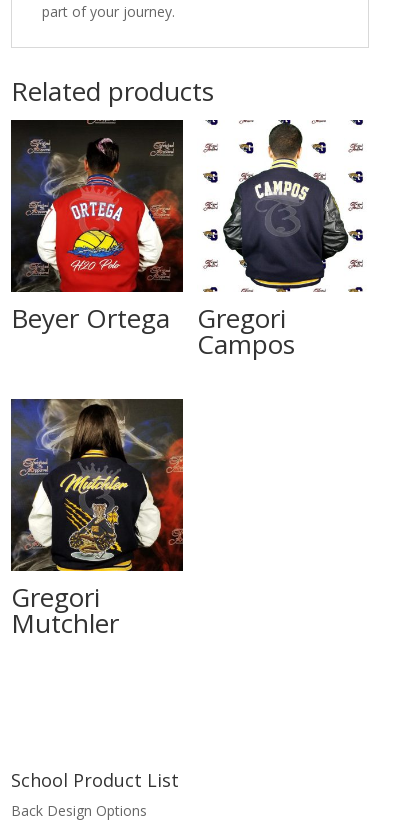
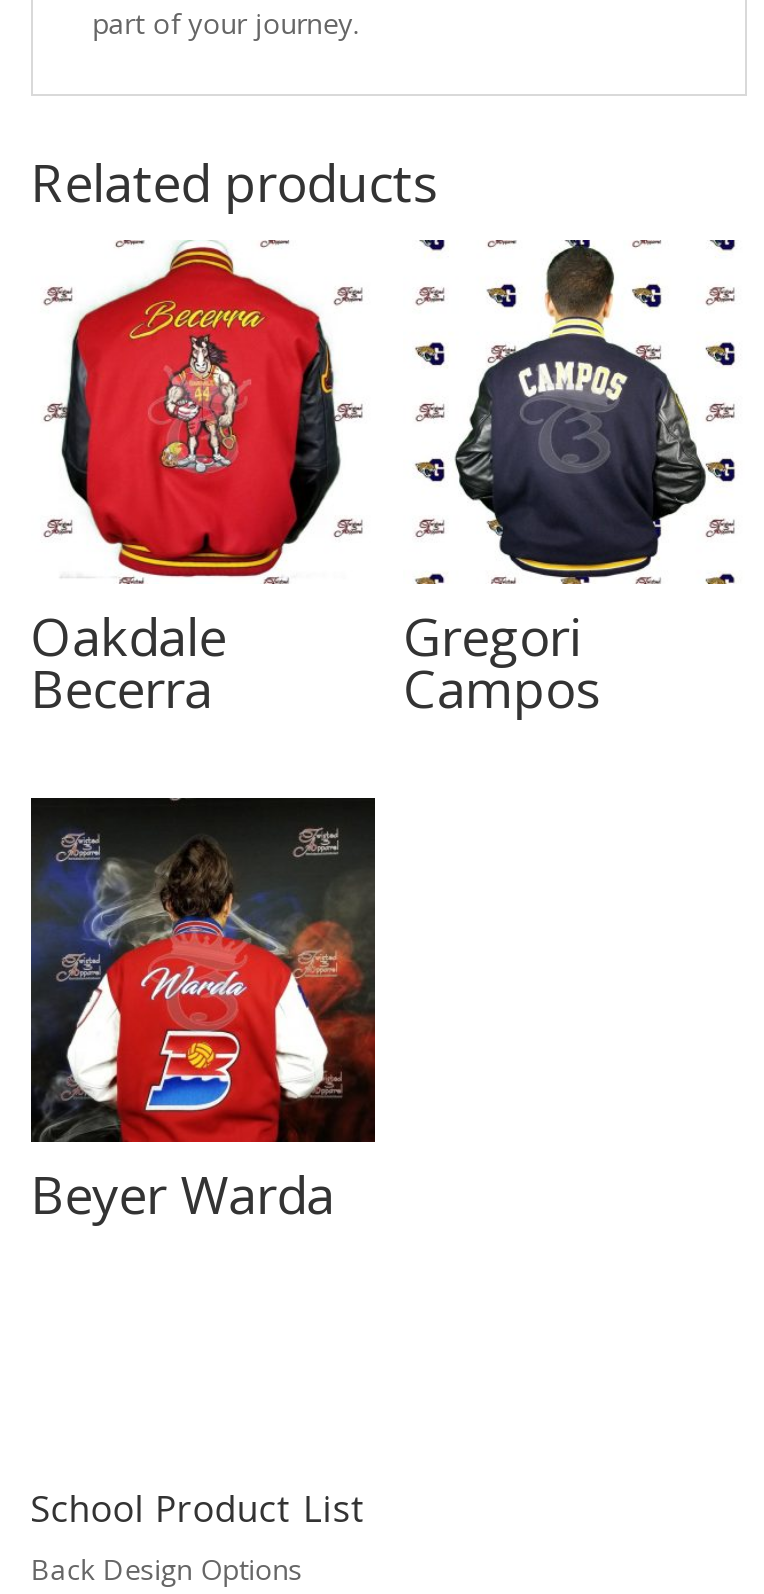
[10,119,184,336] [image] | Beyer Ortega -> [31,238,375,725] [image] | Oakdale | Becerra
[11,398,184,640] [image] | Gregori | Mutchler -> [31,796,377,1229] [image] | Beyer Warda

